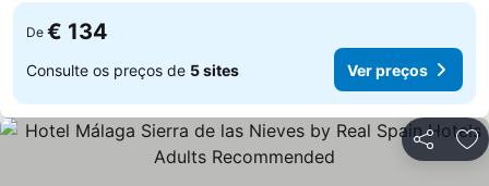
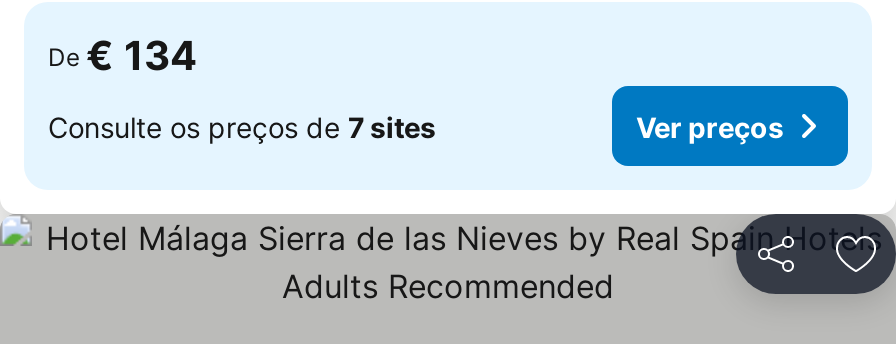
[26,60,239,79] Consulte os preços de 5 sites -> [48,109,436,143] Consulte os preços de 7 sites

